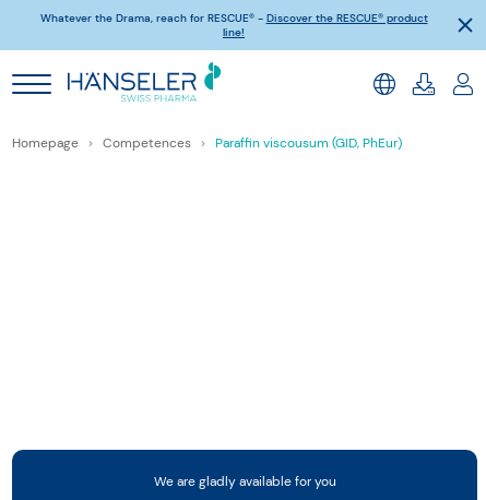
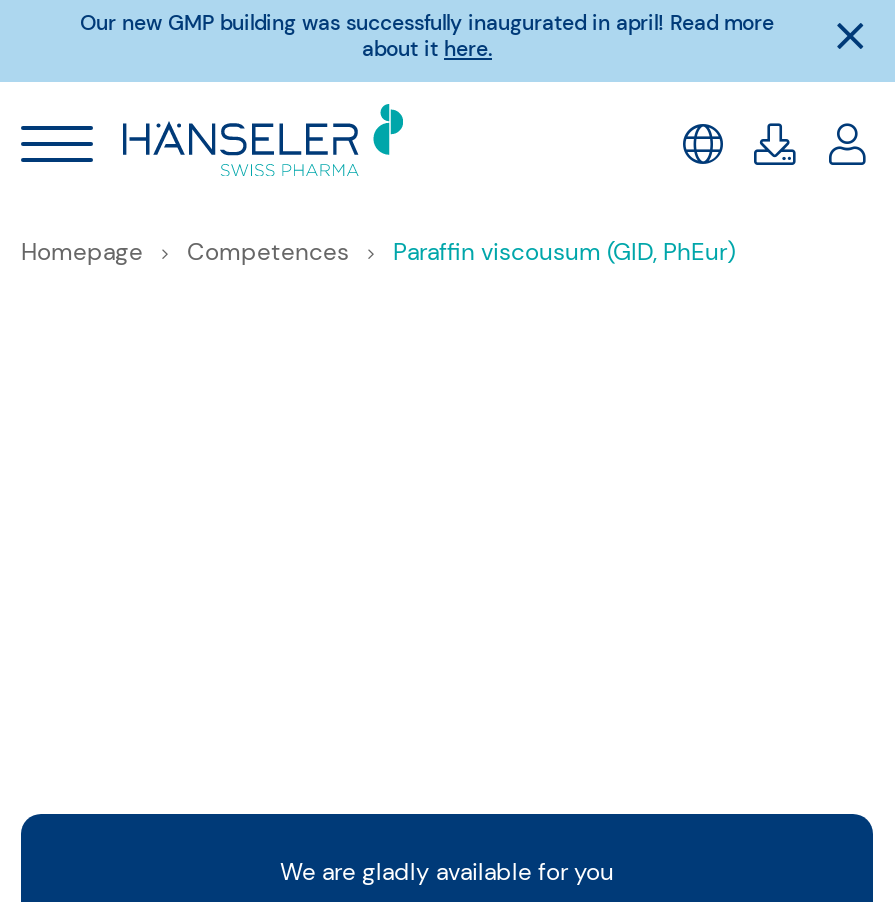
[40,11,428,39] Whatever the Drama, reach for RESCUE® - Discover the RESCUE® product | line! -> [80,10,774,62] Our new GMP building was successfully inaugurated in april! Read more | about it here.

